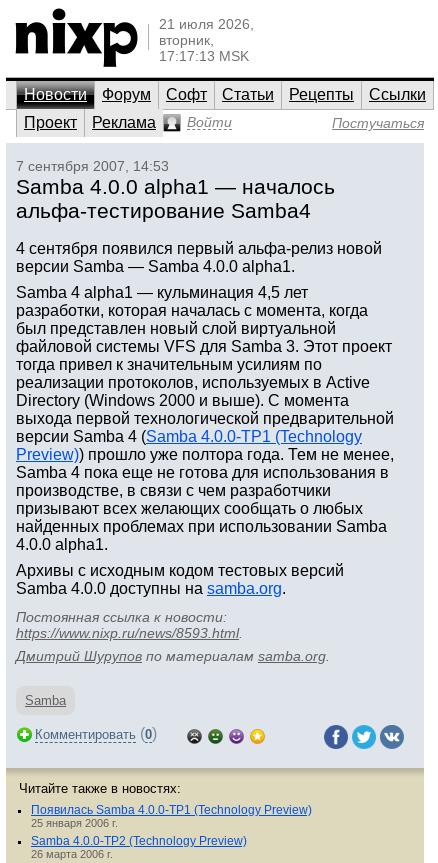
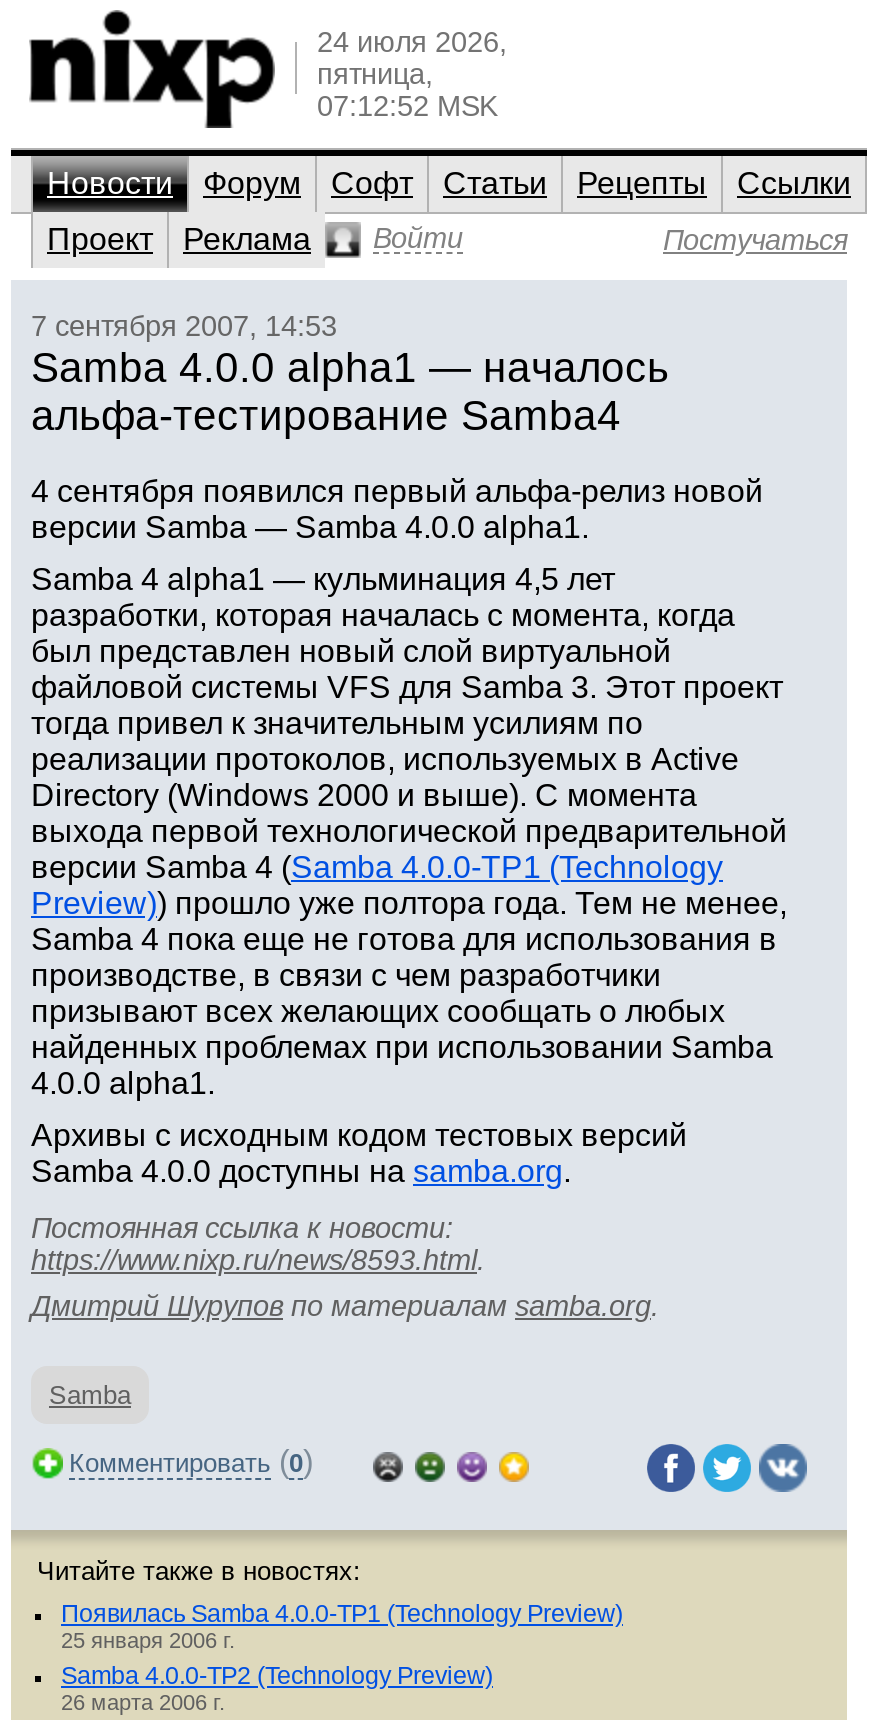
[159,16,254,64] 21 июля 2026, | вторник, | 17:17:13 MSK -> [317,26,507,122] 24 июля 2026, | пятница, | 07:12:52 MSK

